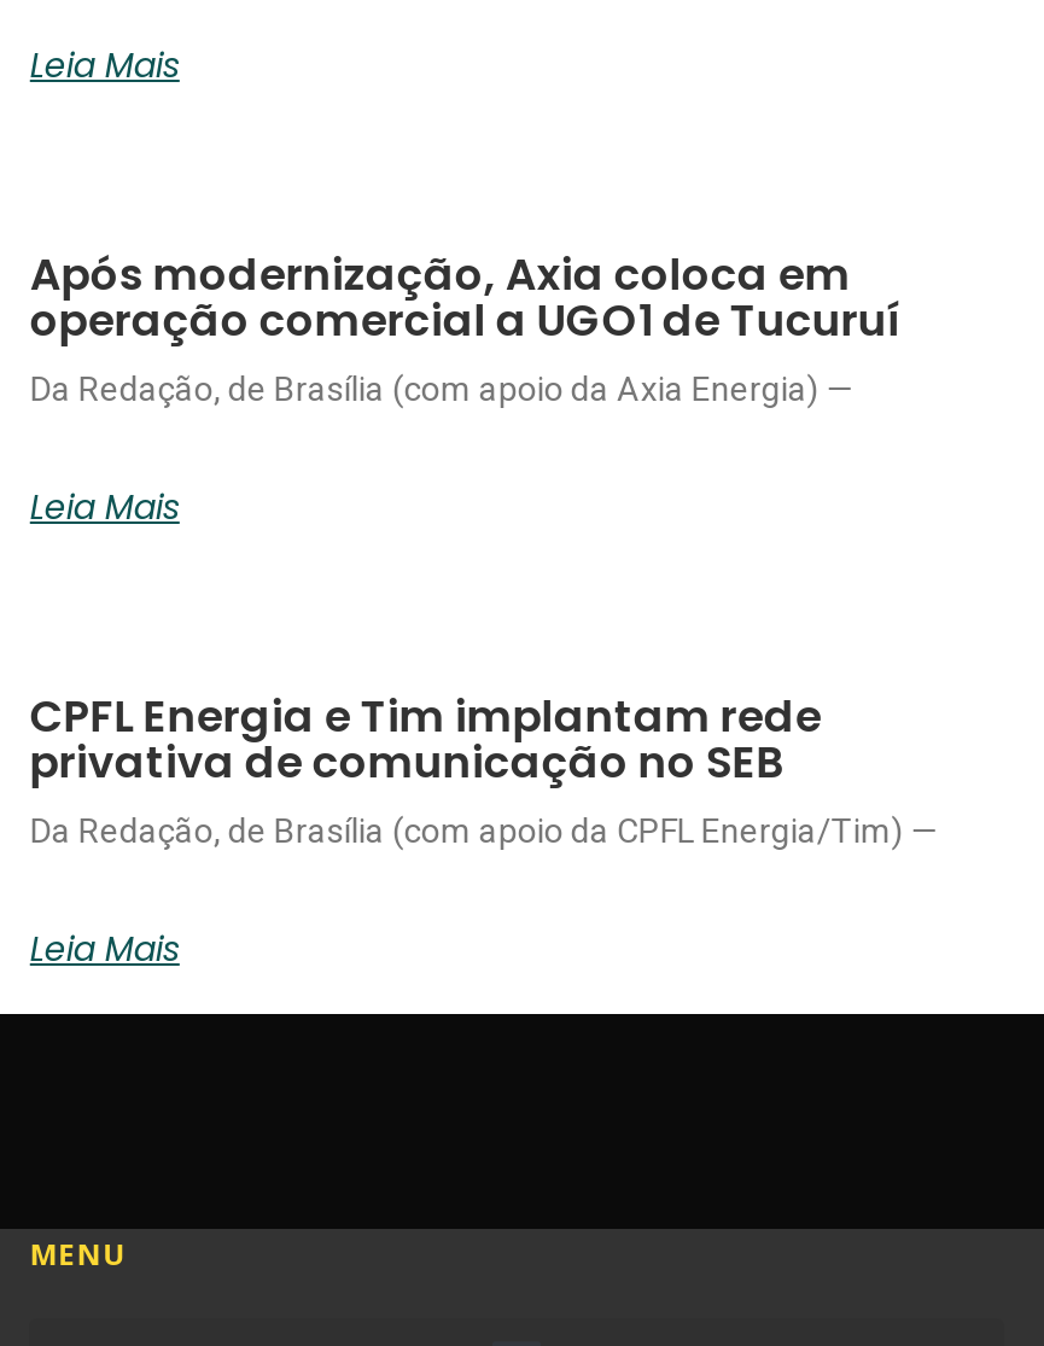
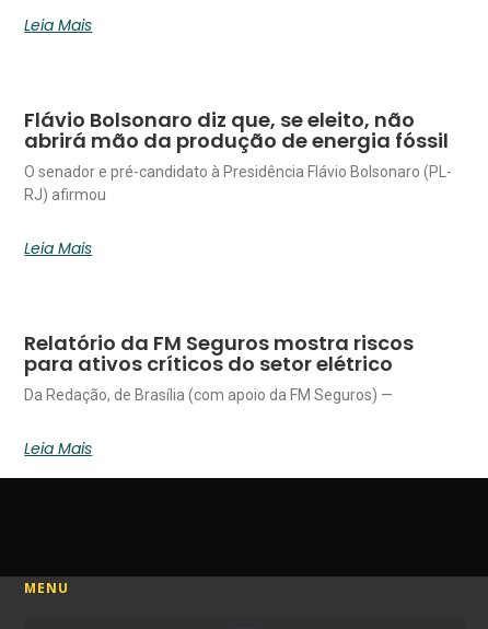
[30,243,901,407] Após modernização, Axia coloca em | operação comercial a UGO1 de Tucuruí | Da Redação, de Brasília (com apoio da Axia Energia) — -> [25,106,452,204] Flávio Bolsonaro diz que, se eleito, não | abrirá mão da produção de energia fóssil | O senador e pré-candidato à Presidência Flávio Bolsonaro (PL- | RJ) afirmou
[30,685,938,849] CPFL Energia e Tim implantam rede | privativa de comunicação no SEB | Da Redação, de Brasília (com apoio da CPFL Energia/Tim) — -> [25,329,414,404] Relatório da FM Seguros mostra riscos | para ativos críticos do setor elétrico | Da Redação, de Brasília (com apoio da FM Seguros) —

